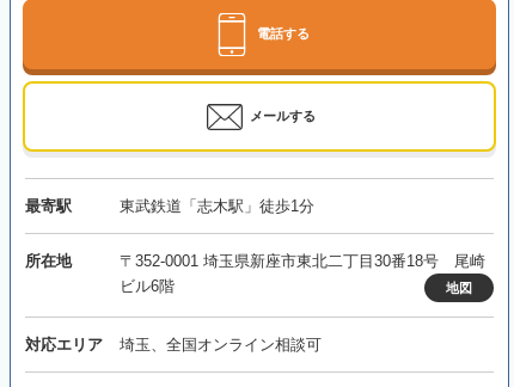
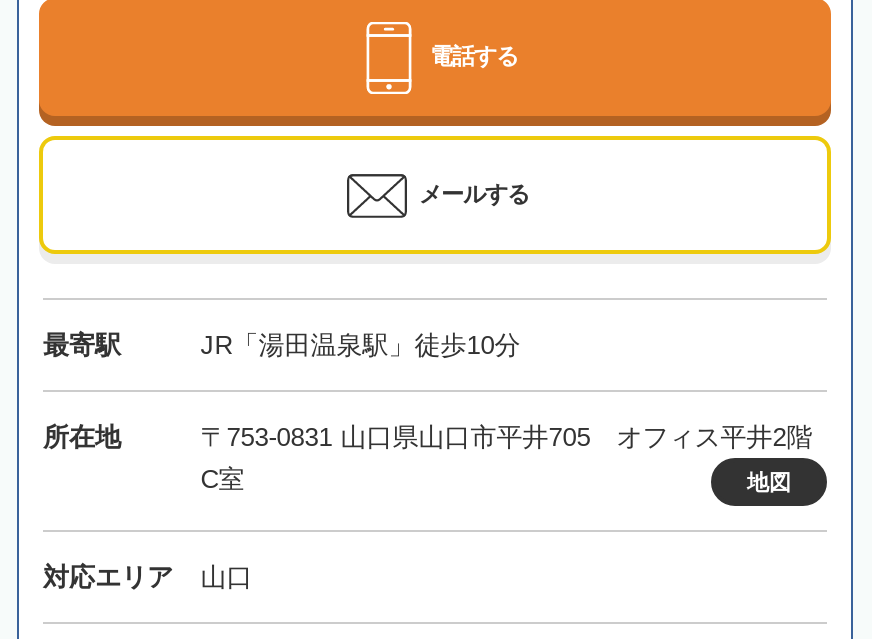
[119,197,314,215] 東武鉄道「志木駅」徒歩1分 -> [200,330,520,360] JR「湯田温泉駅」徒歩10分
[119,252,485,295] 〒352-0001 埼玉県新座市東北二丁目30番18号 尾崎 | ビル6階 -> [200,422,812,494] 〒753-0831 山口県山口市平井705 オフィス平井2階 | C室
[119,336,321,354] 埼玉、全国オンライン相談可 -> [200,562,252,592] 山口

